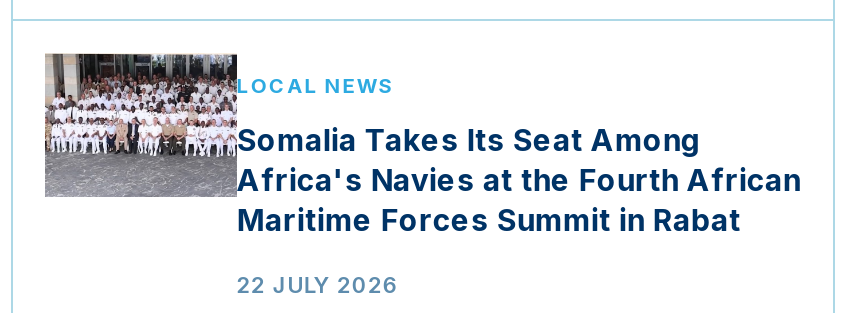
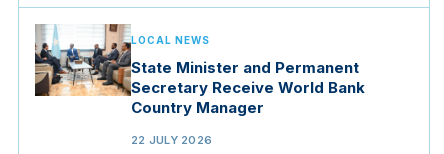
[43,51,801,240] [image] | Somalia Takes Its Seat Among | Africa's Navies at the Fourth African | Maritime Forces Summit in Rabat -> [34,24,365,117] [image] | State Minister and Permanent | Secretary Receive World Bank | Country Manager

